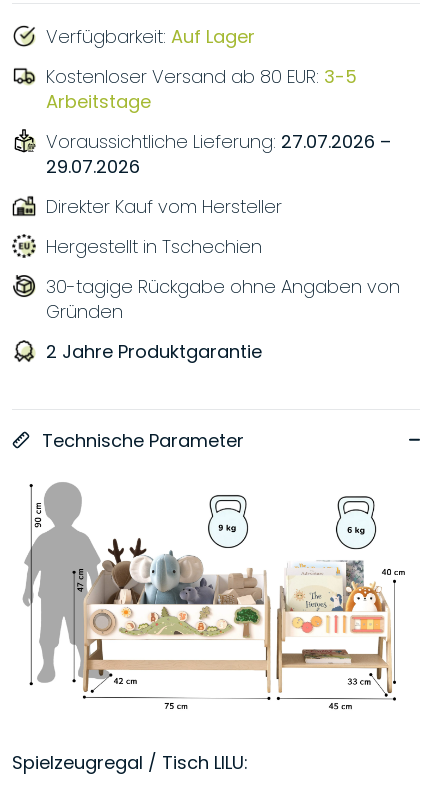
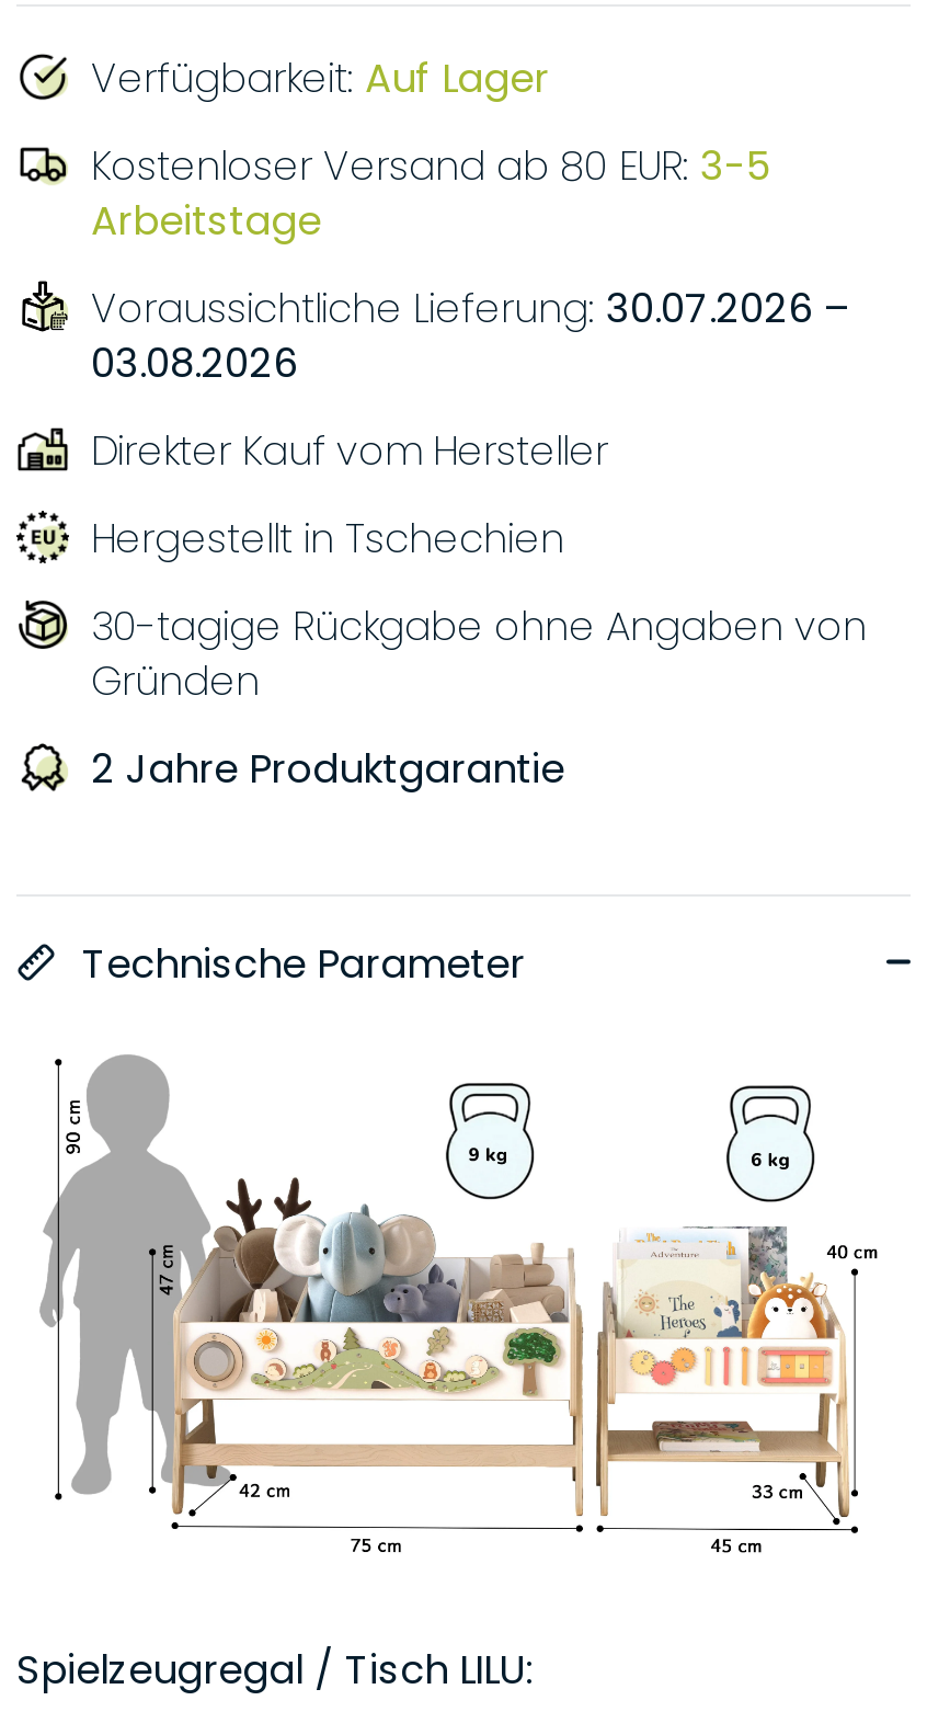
[46,129,391,154] Voraussichtliche Lieferung: 27.07.2026 – -> [91,280,847,335] Voraussichtliche Lieferung: 30.07.2026 –
[46,154,140,179] 29.07.2026 -> [91,335,297,390] 03.08.2026

